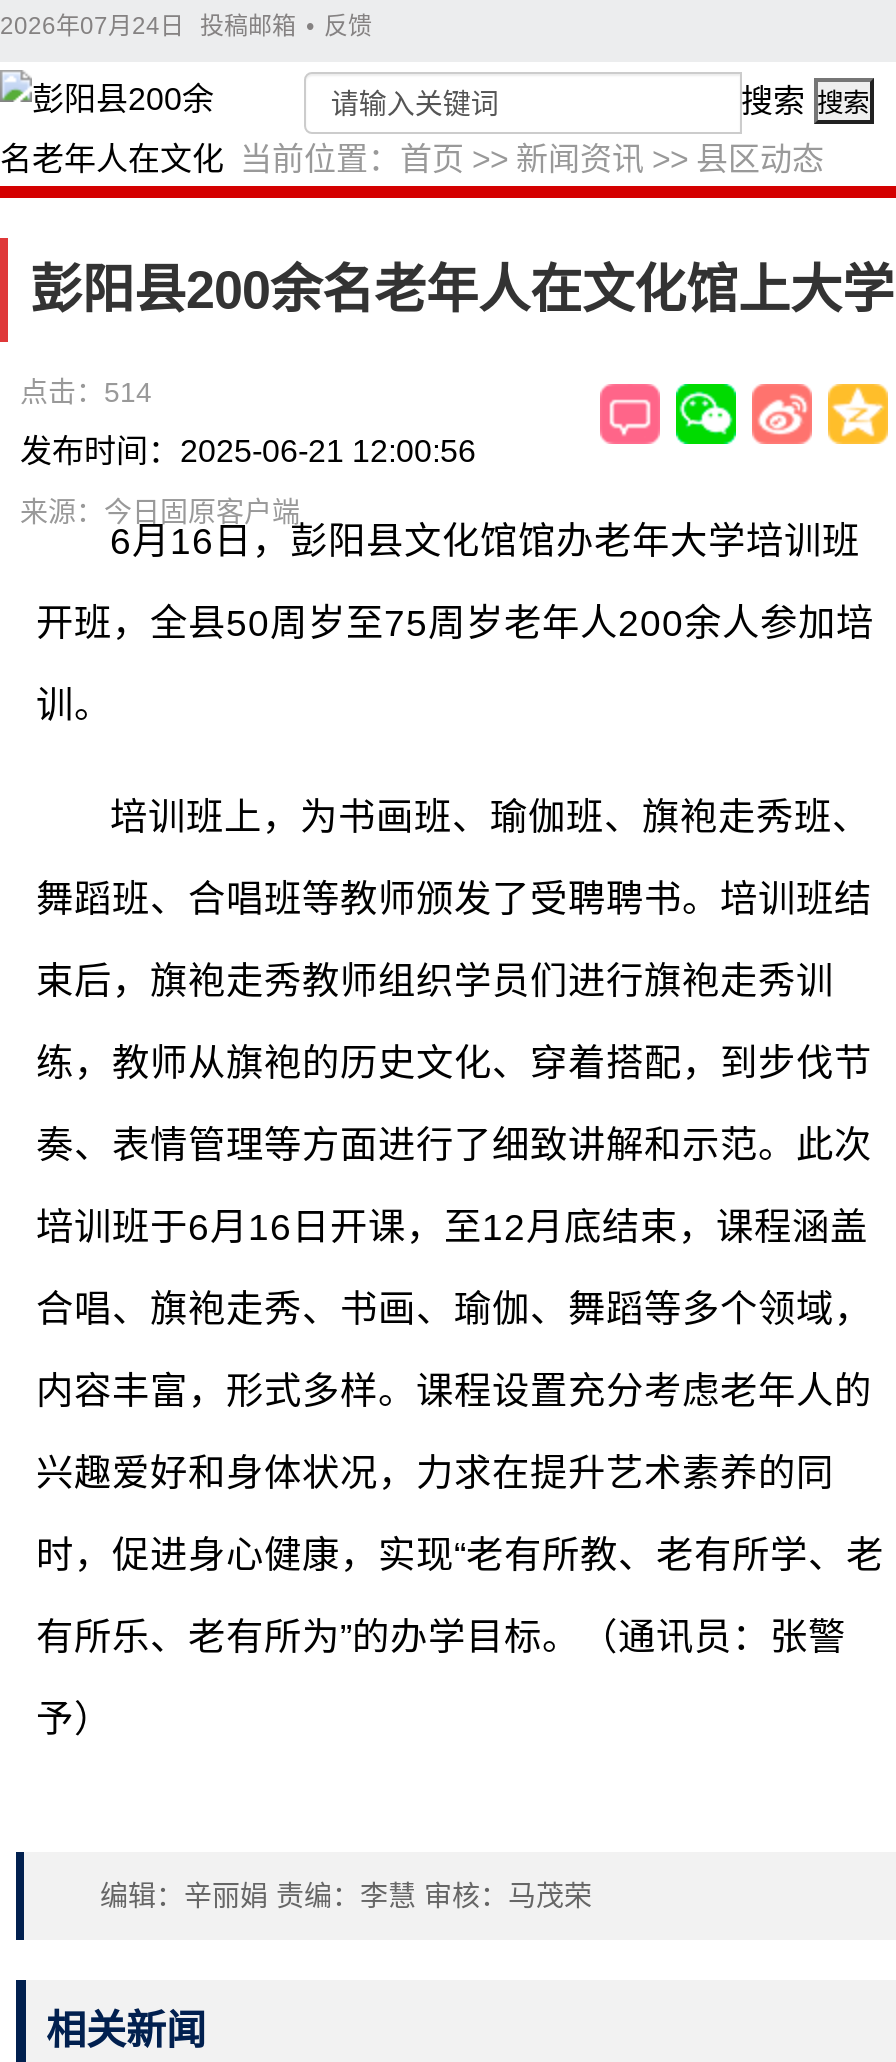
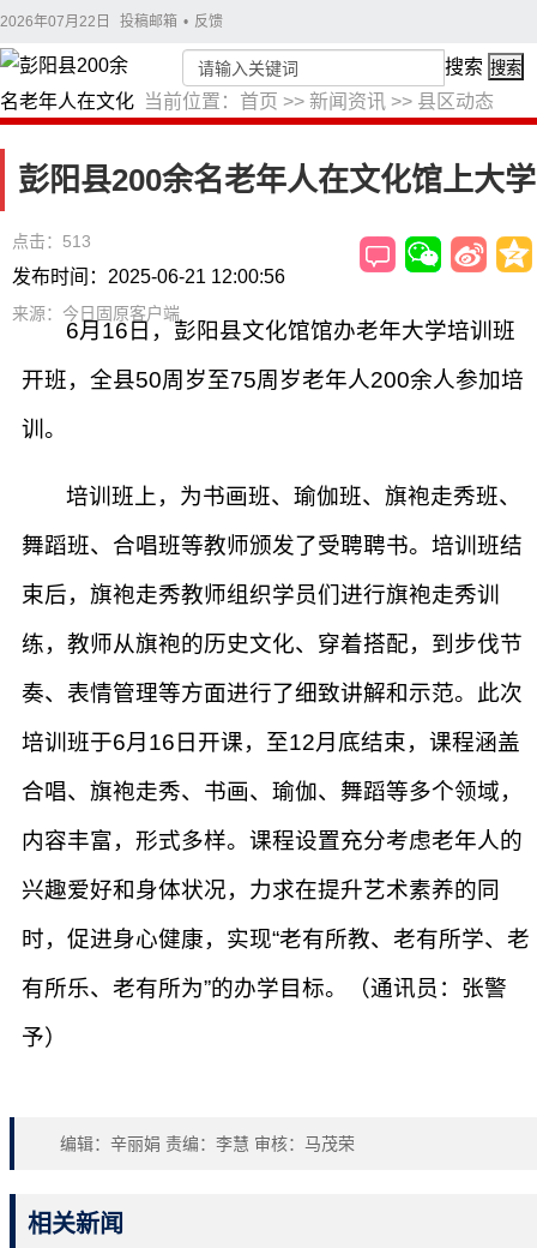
[0,12,372,40] 2026年07月24日 投稿邮箱 • 反馈 -> [0,13,223,30] 2026年07月22日 投稿邮箱 • 反馈
[20,376,152,408] 点击：514 -> [12,232,91,251] 点击：513

